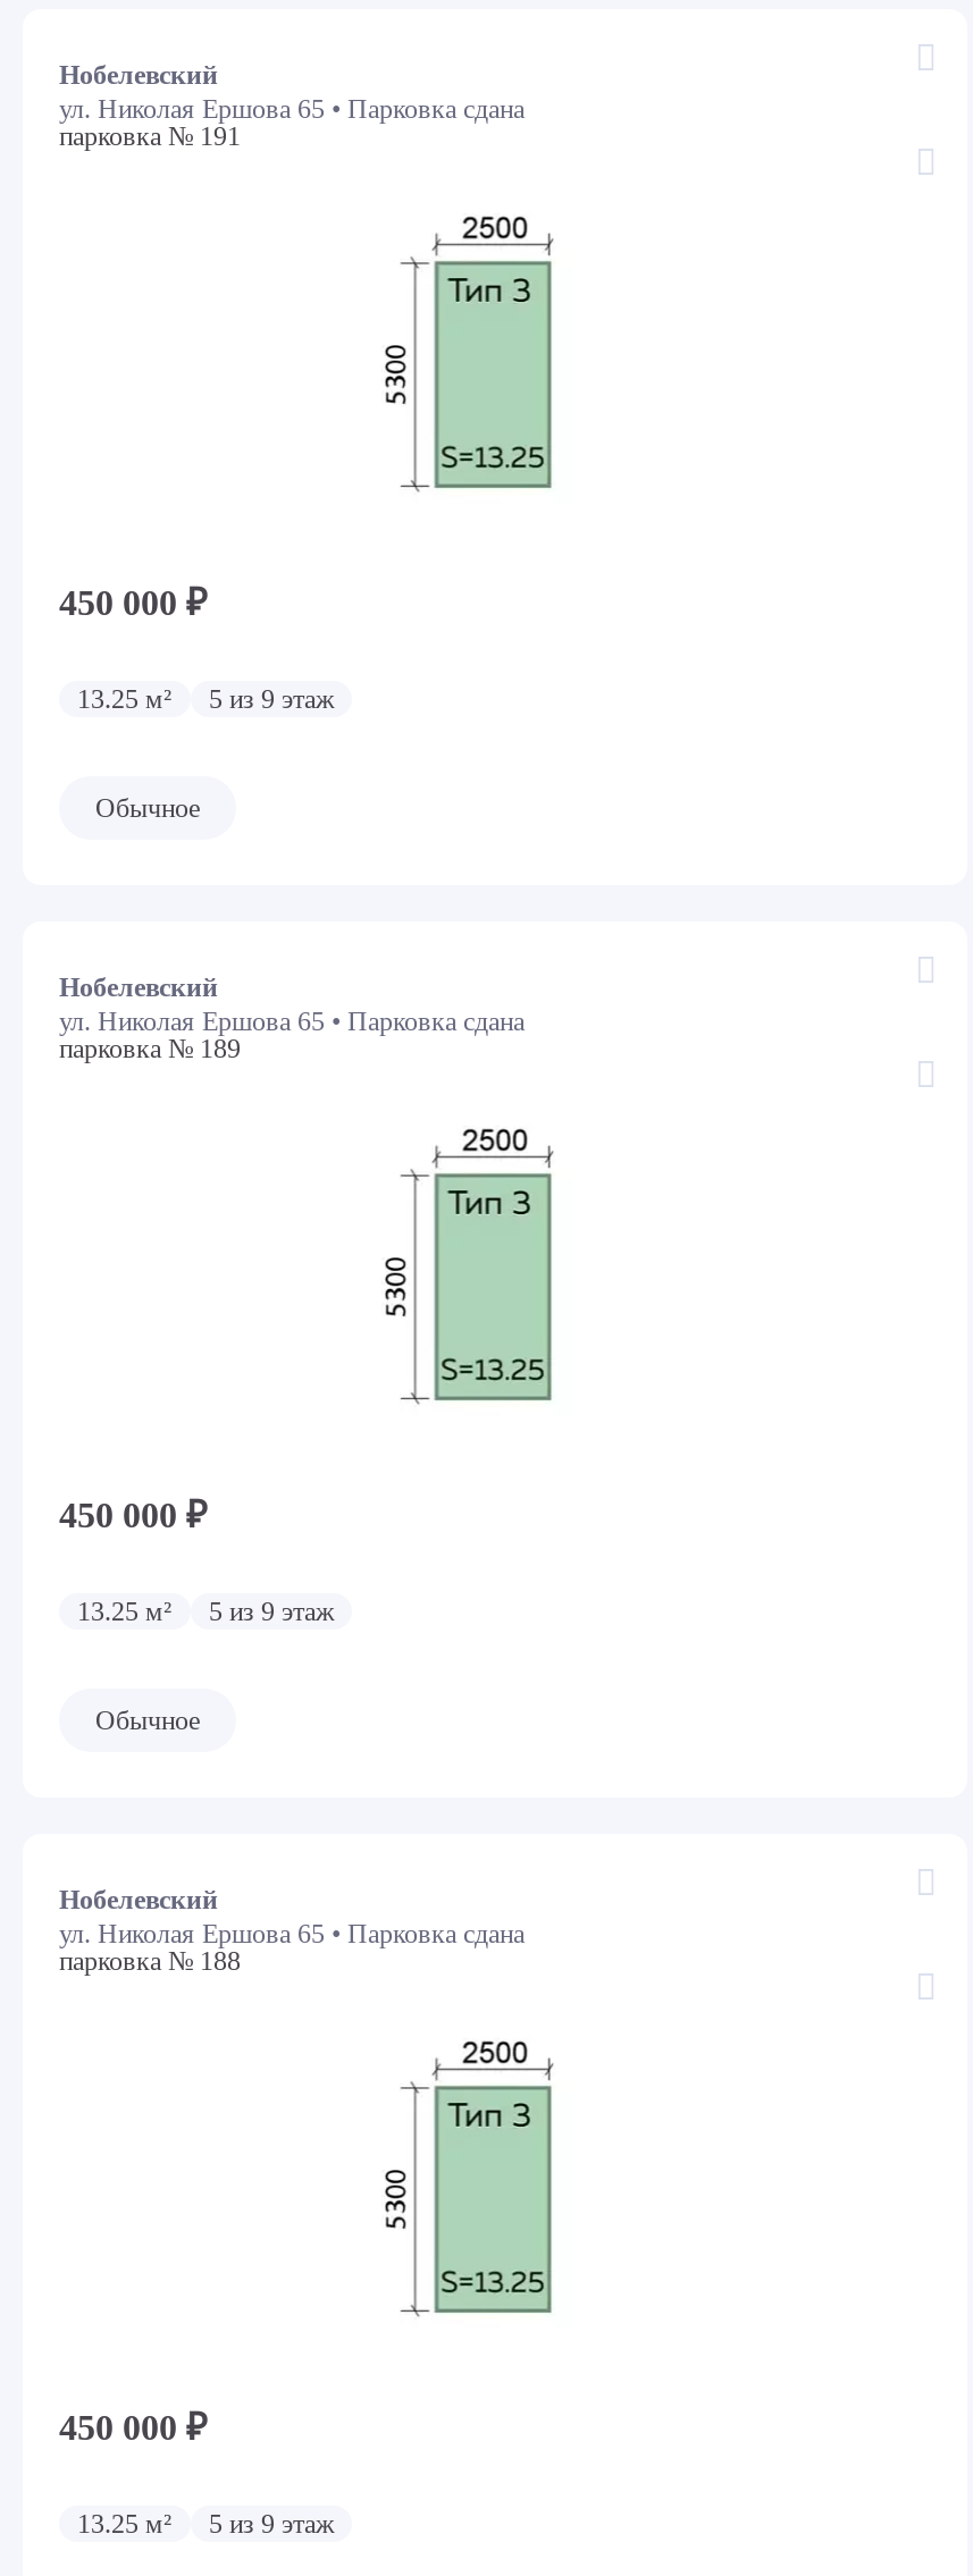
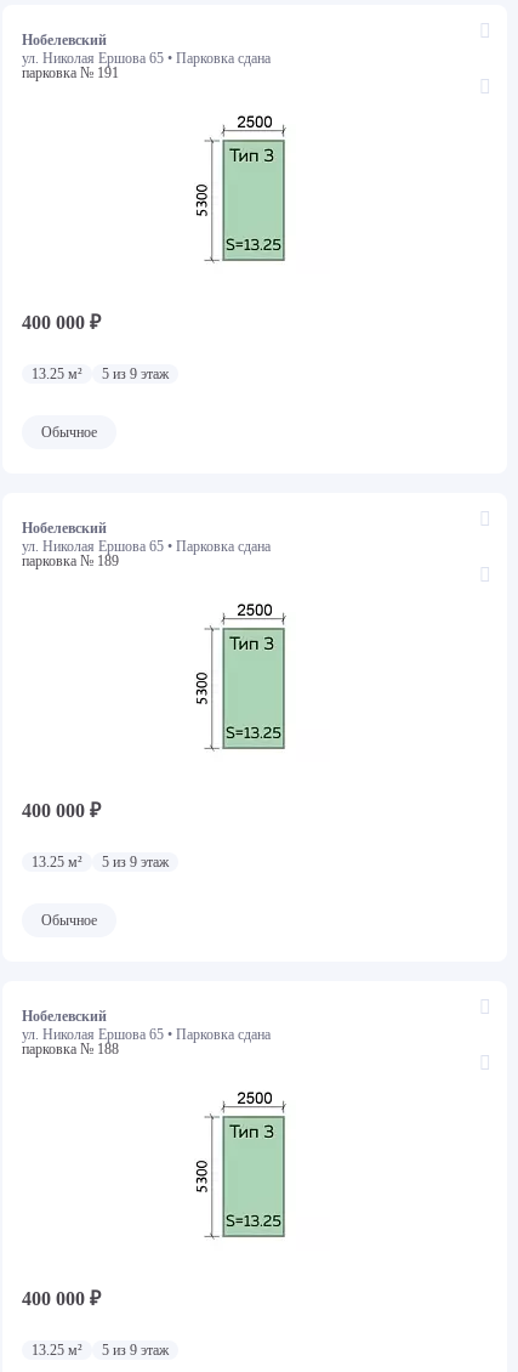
[59,584,207,622] 450 000 ₽ -> [22,312,101,333] 400 000 ₽
[59,1496,207,1535] 450 000 ₽ -> [22,800,101,821] 400 000 ₽
[59,2409,207,2447] 450 000 ₽ -> [22,1288,101,1309] 400 000 ₽

